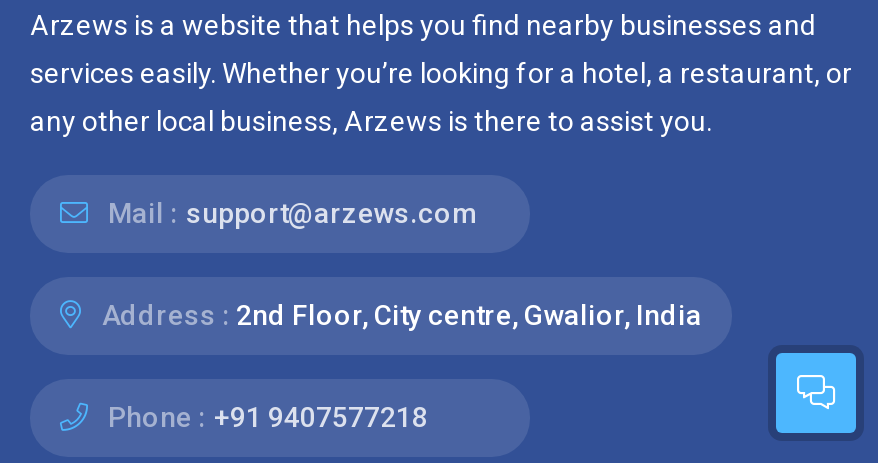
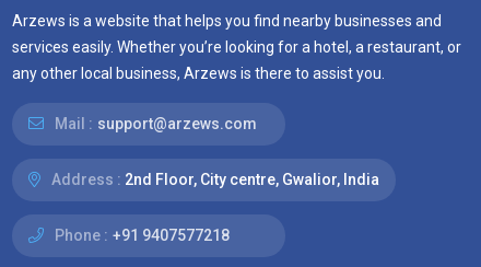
[768,345,864,441] [image] -> none

